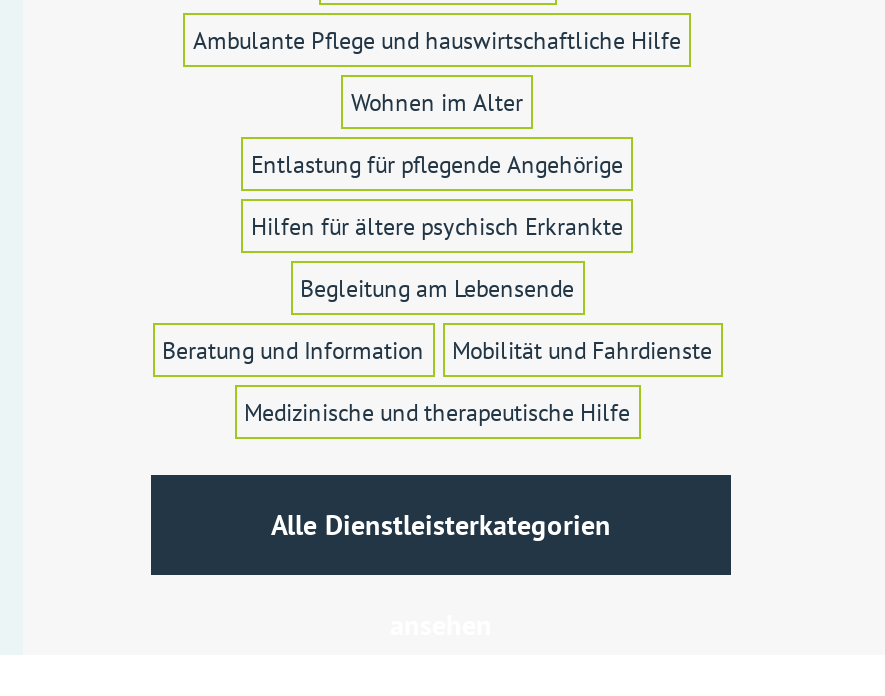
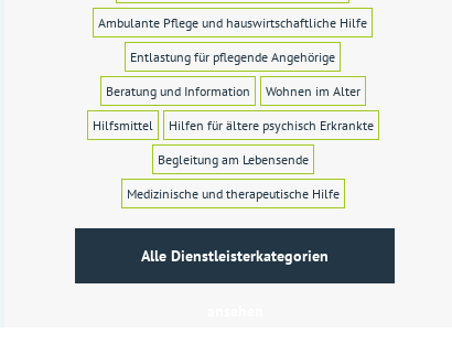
moved [351,86,523,116] -> [265,82,360,99]: Wohnen im Alter
none -> [92,116,153,133] Hilfsmittel
moved [162,334,424,364] -> [105,82,250,99]: Beratung und Information
[452,334,712,364] Mobilität und Fahrdienste -> none

